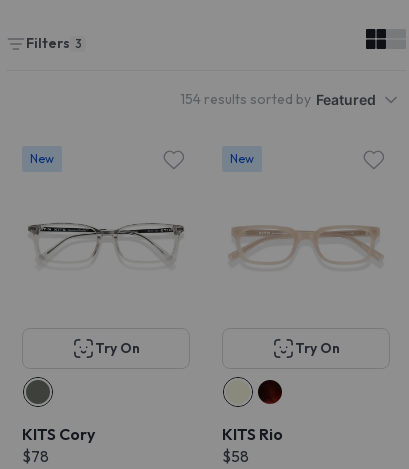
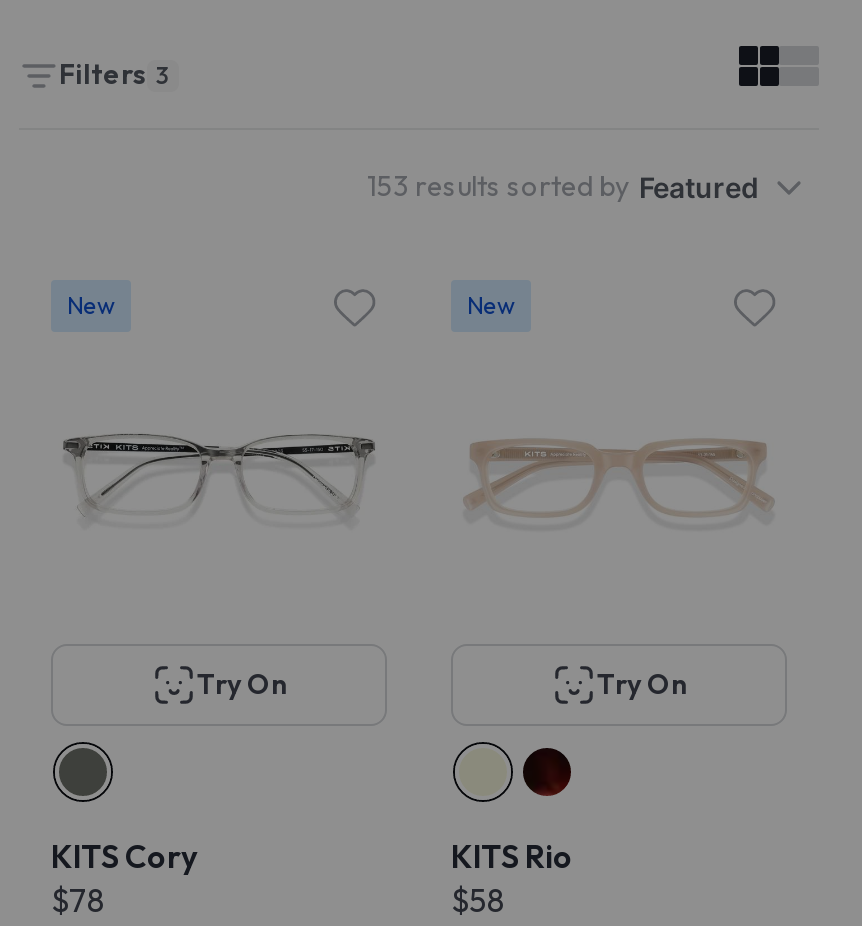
[180,90,376,108] 154 results sorted by Featured -> [367,168,759,204] 153 results sorted by Featured

